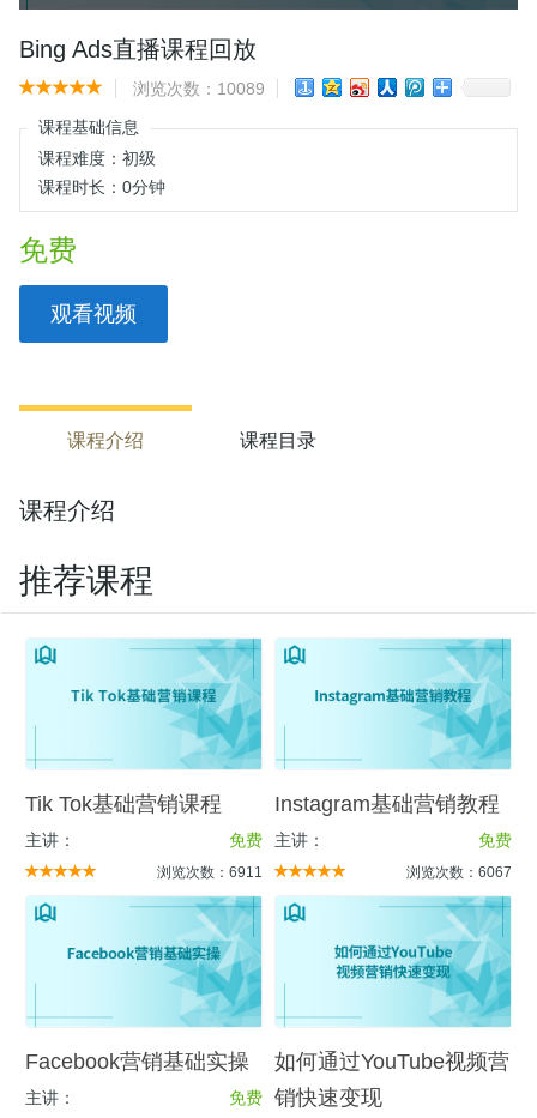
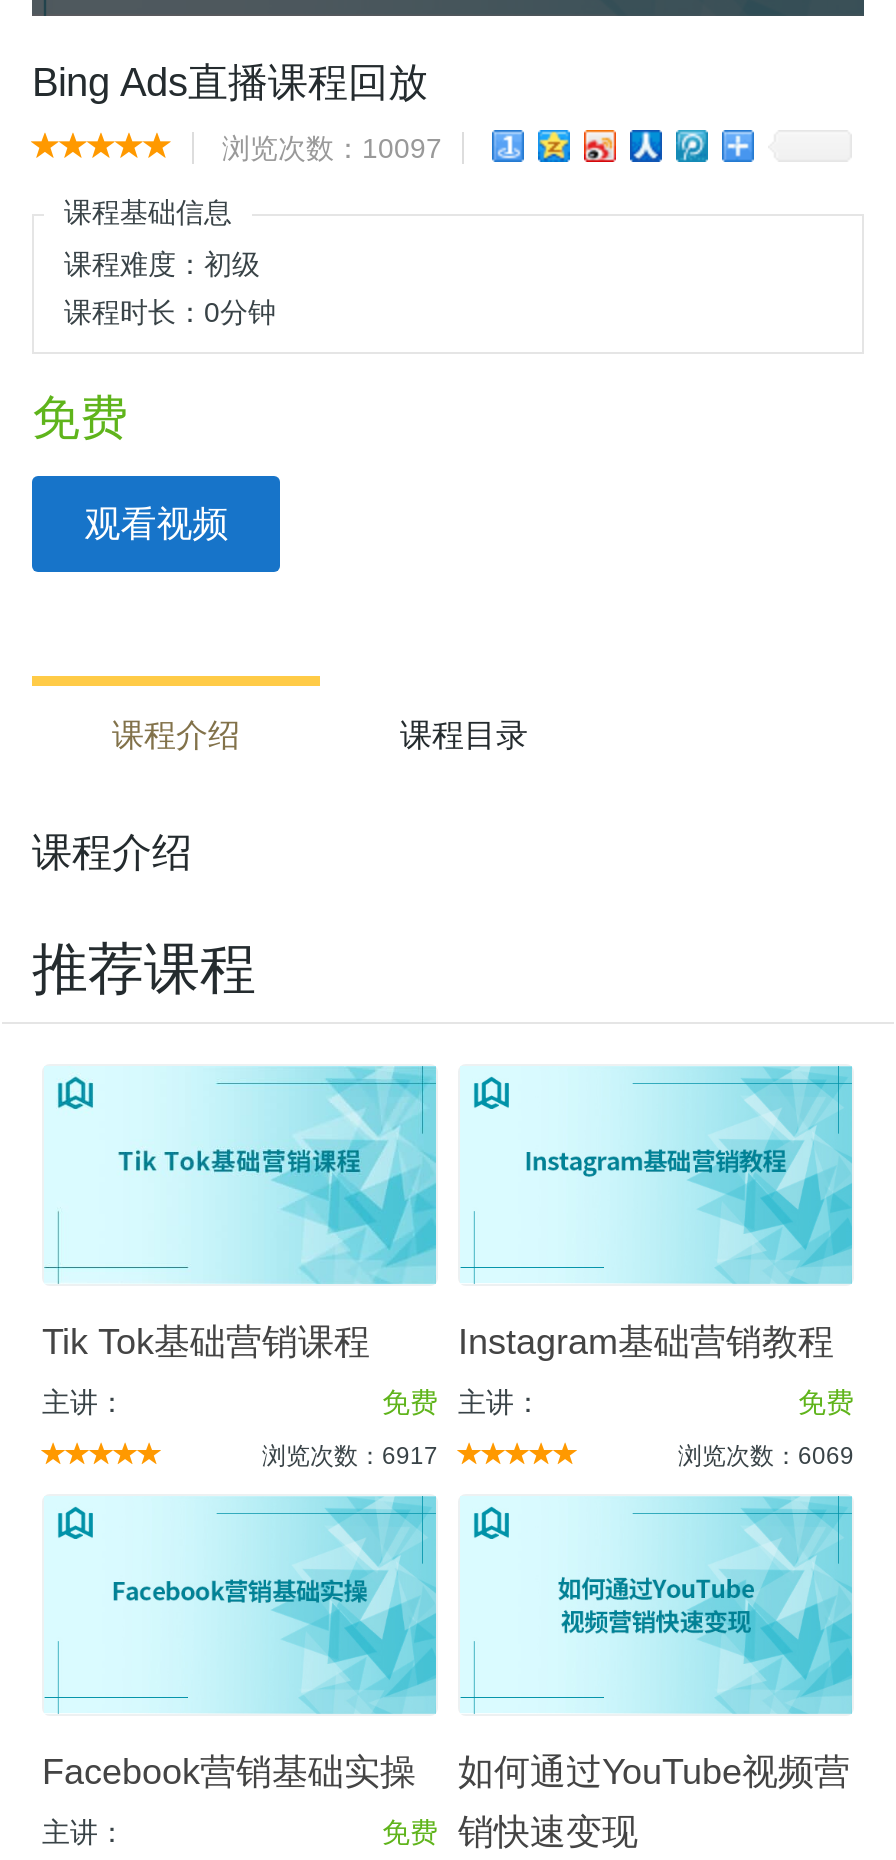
[133,79,265,98] 浏览次数：10089 -> [222,132,442,164] 浏览次数：10097
[157,864,263,881] 浏览次数：6911 -> [262,1442,438,1470] 浏览次数：6917
[406,864,512,881] 浏览次数：6067 -> [678,1442,854,1470] 浏览次数：6069

